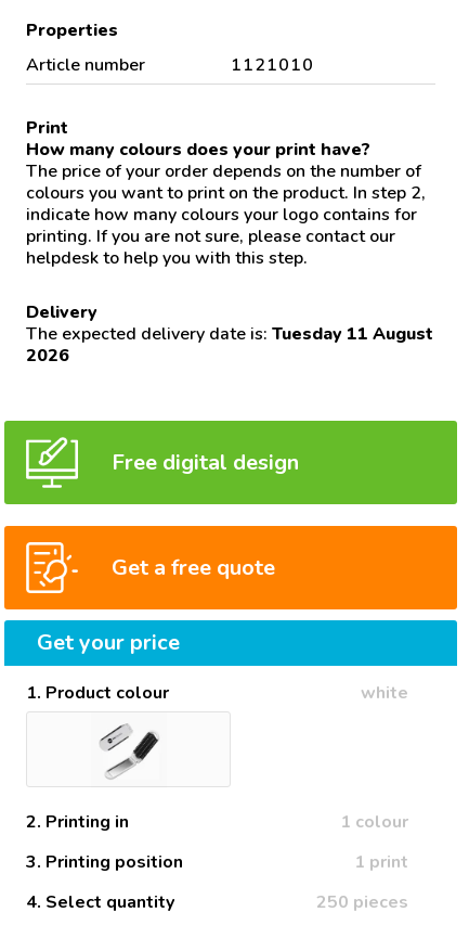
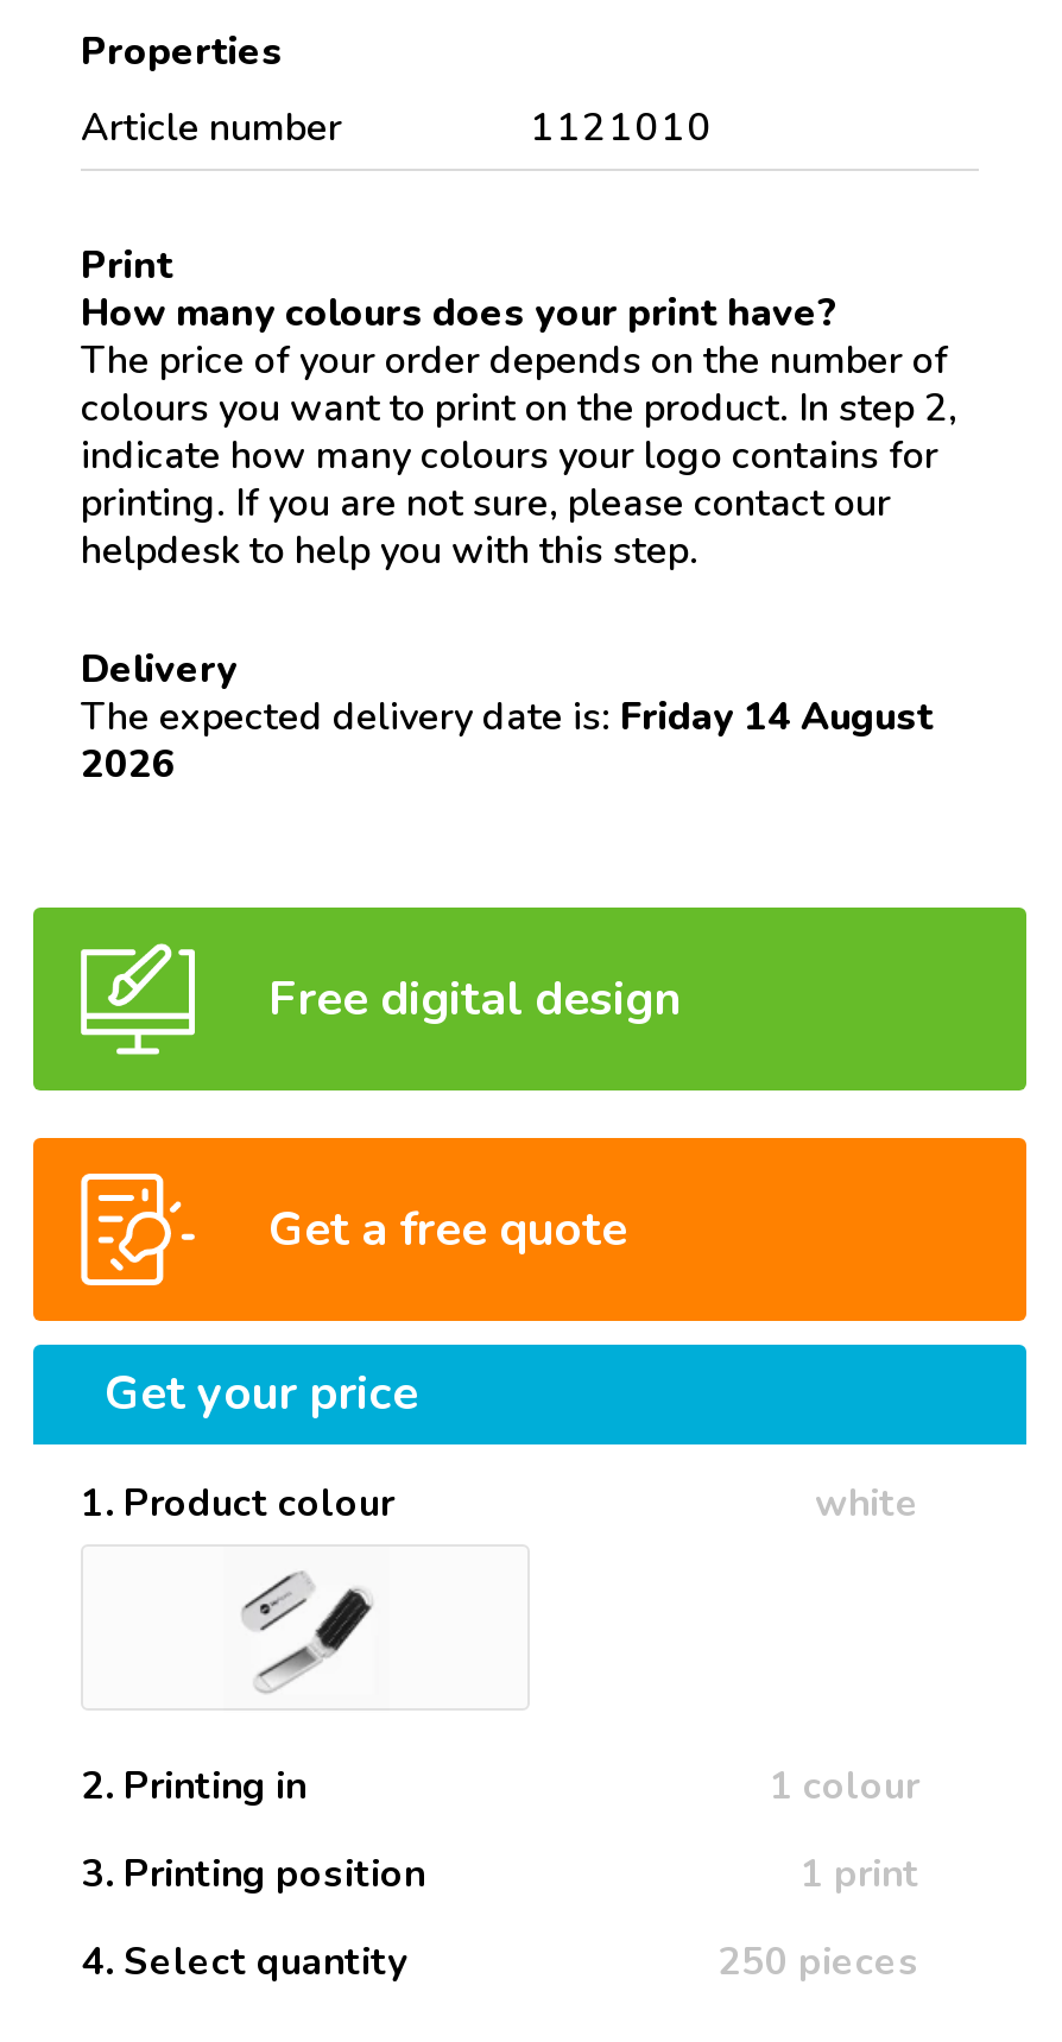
[26,322,433,346] The expected delivery date is: Tuesday 11 August -> [81,691,934,744] The expected delivery date is: Friday 14 August

